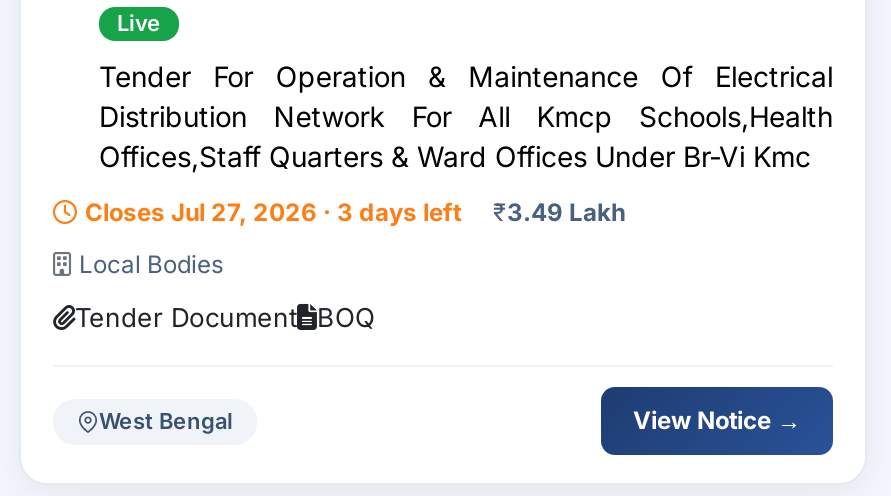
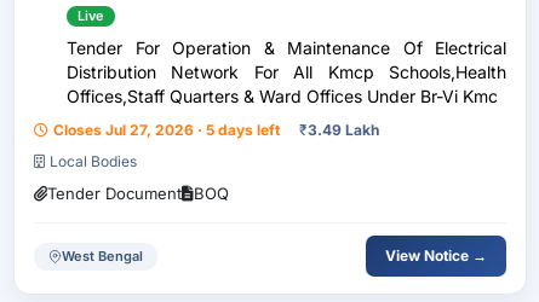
[85,197,461,227] Closes Jul 27, 2026 · 3 days left -> [53,121,280,139] Closes Jul 27, 2026 · 5 days left

